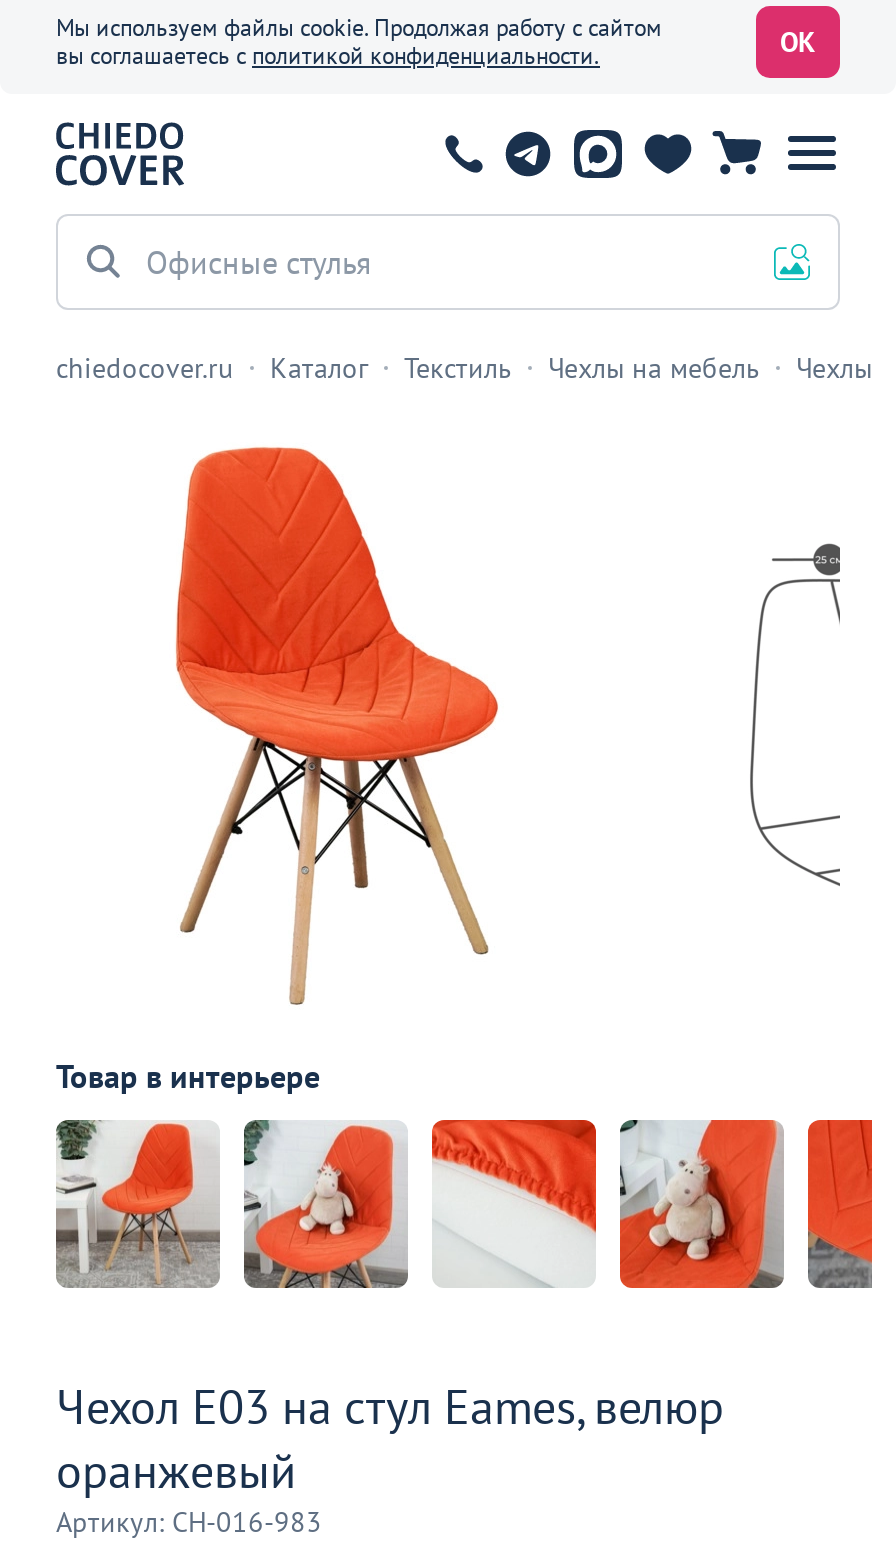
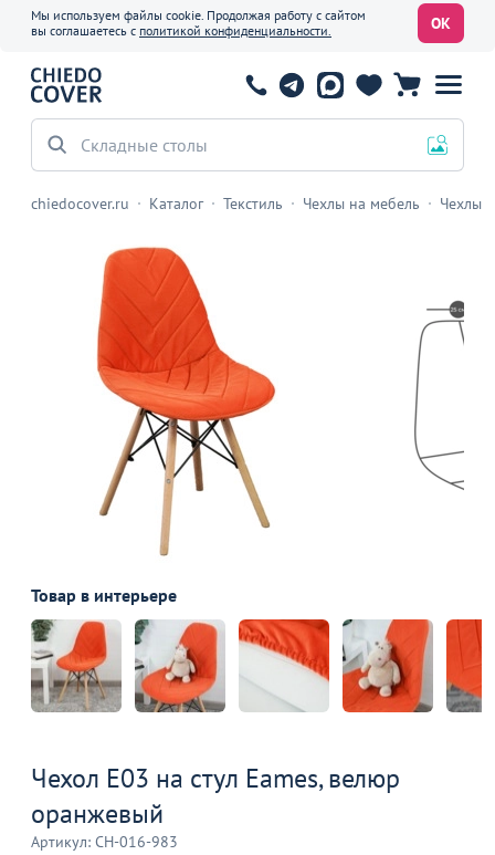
[146,242,372,282] Офисные стулья -> [81,128,208,150] Складные столы

